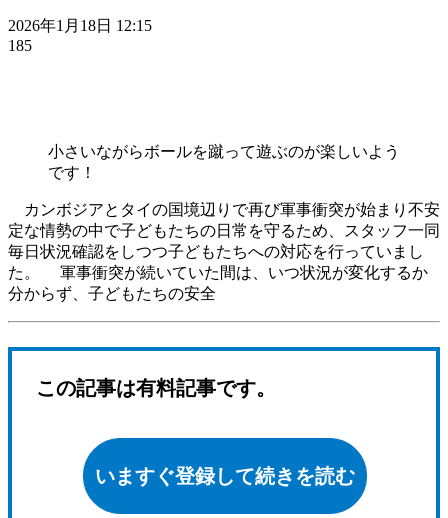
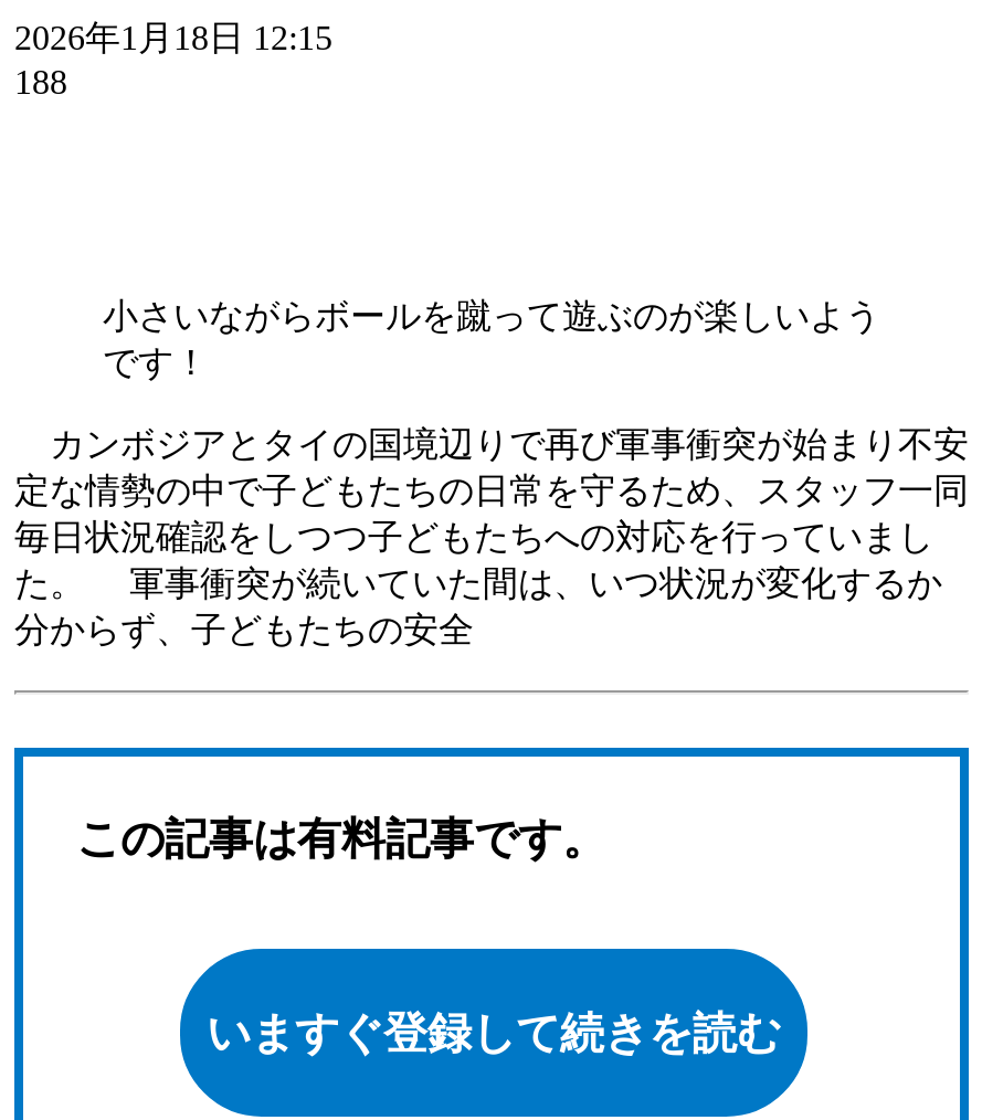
[8,37,32,54] 185 -> [14,63,67,100] 188

